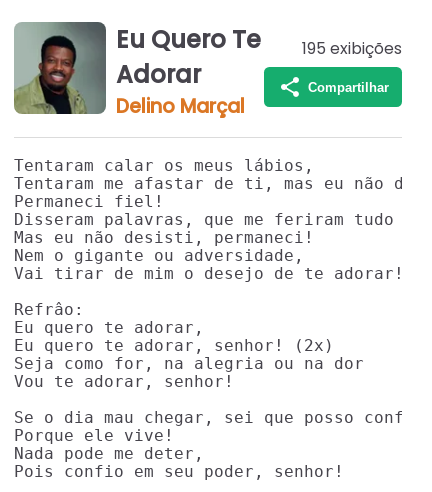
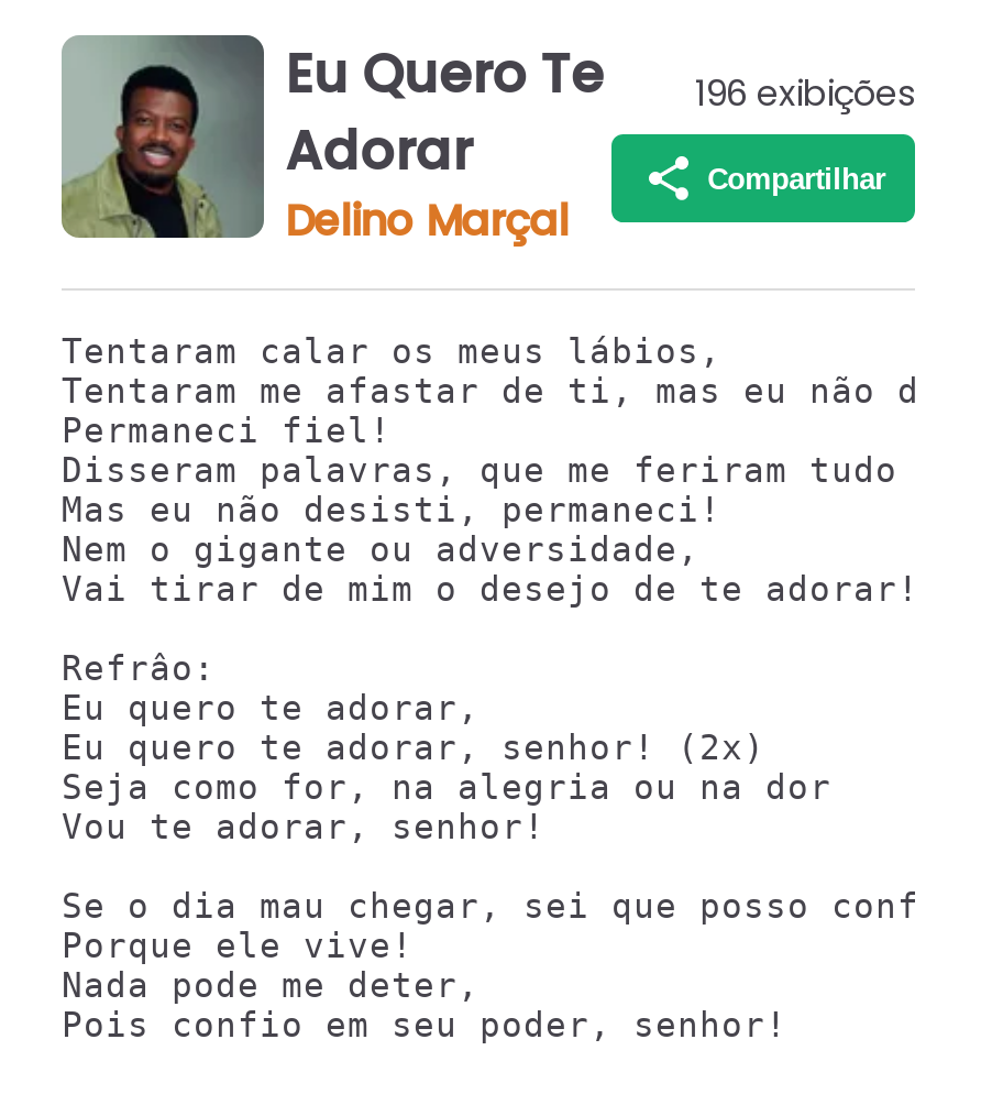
[116,23,402,60] Eu Quero Te 195 exibições -> [285,37,915,118] Eu Quero Te 196 exibições

